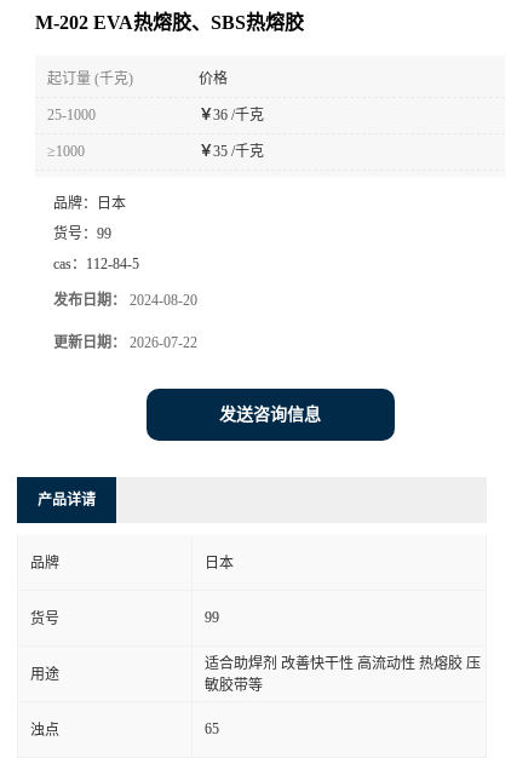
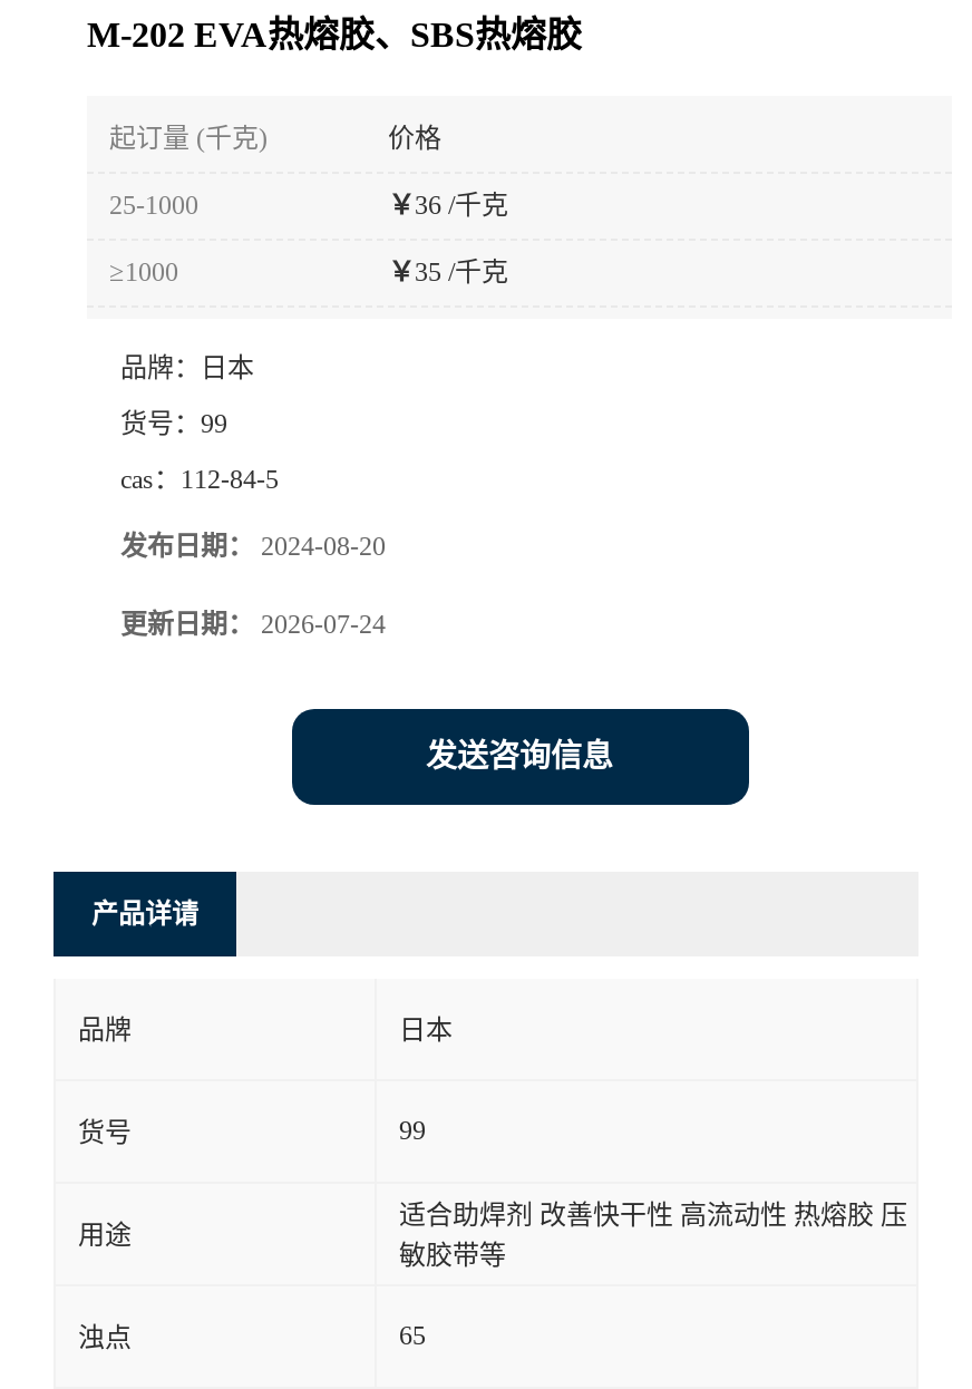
[53,334,197,351] 更新日期：2026-07-22 -> [120,609,386,640] 更新日期：2026-07-24

